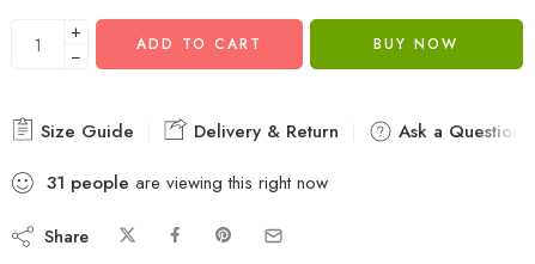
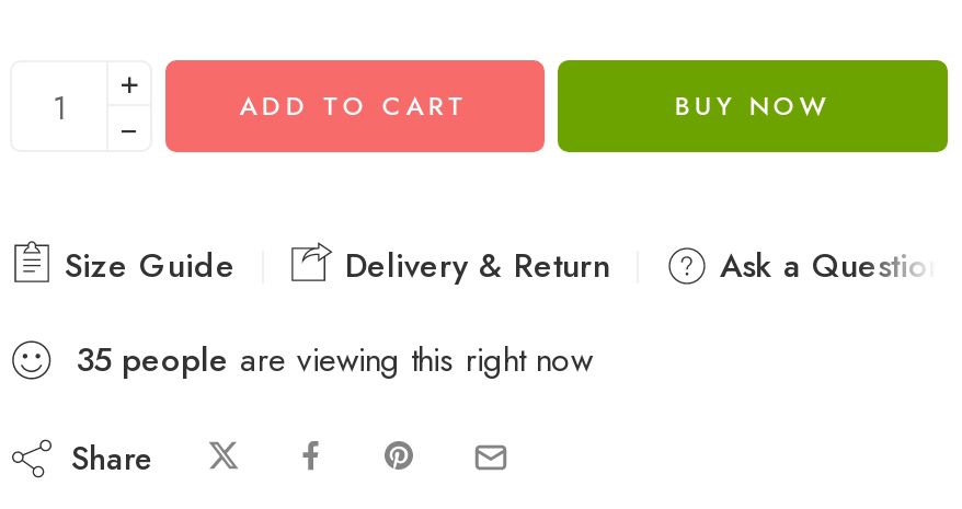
[47,170,328,196] 31 people are viewing this right now -> [76,336,593,384] 35 people are viewing this right now

